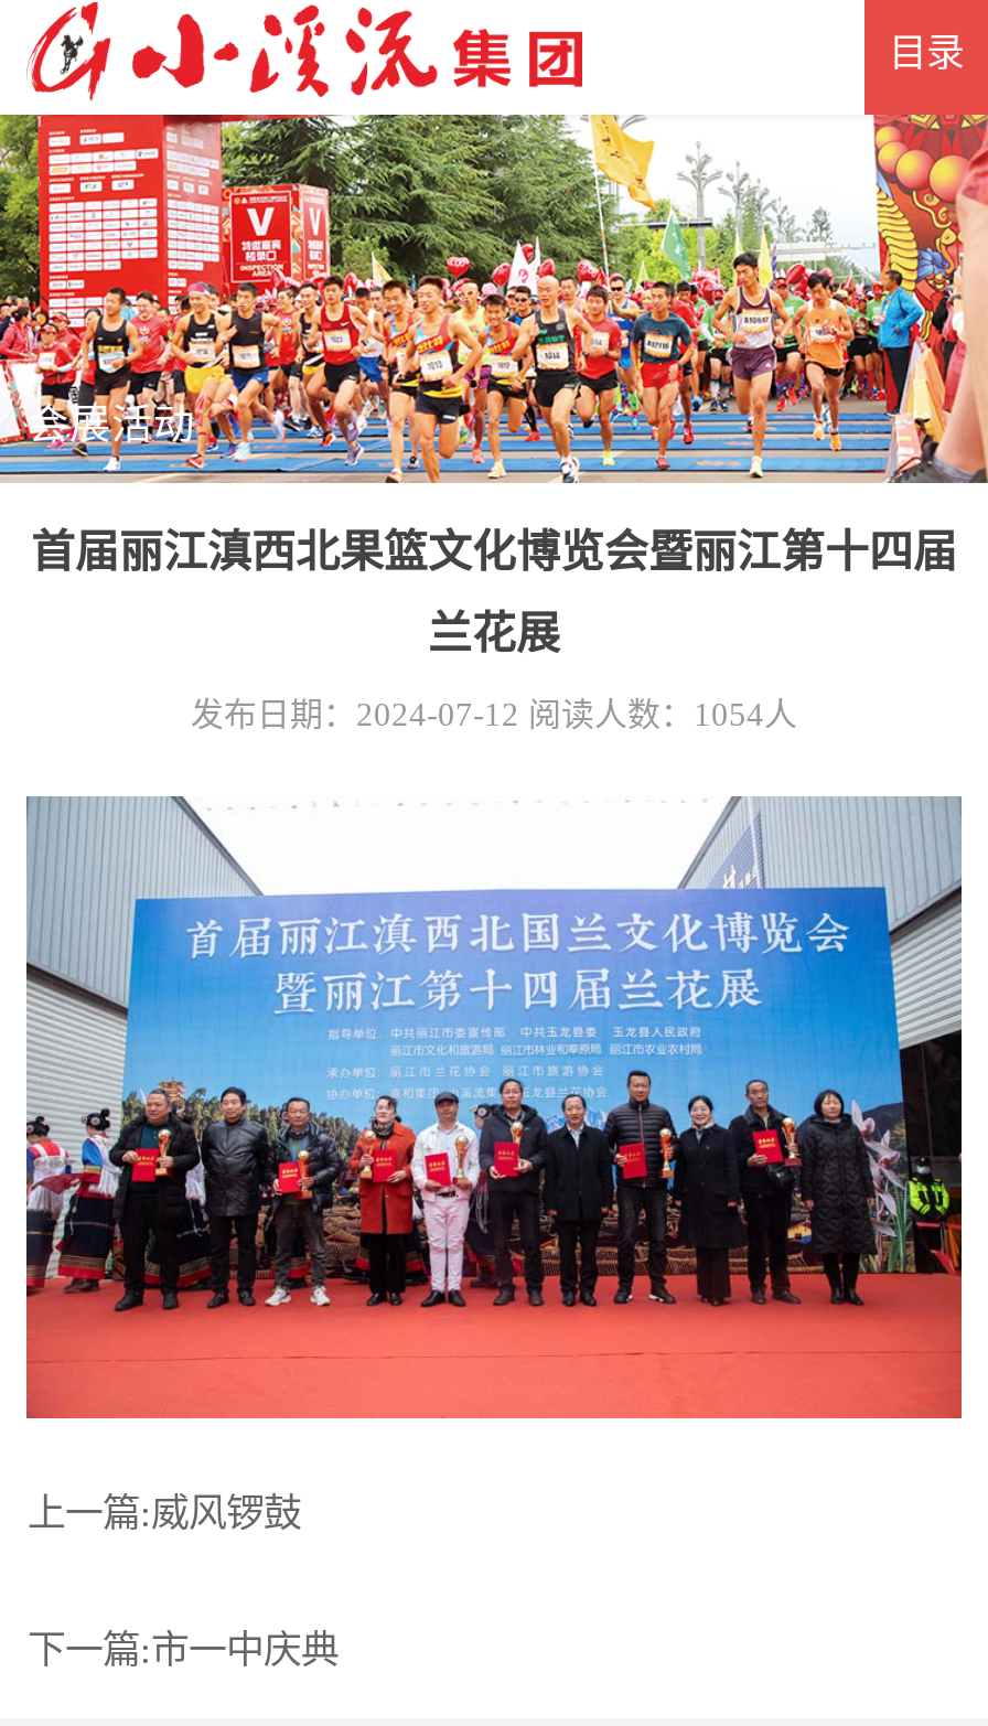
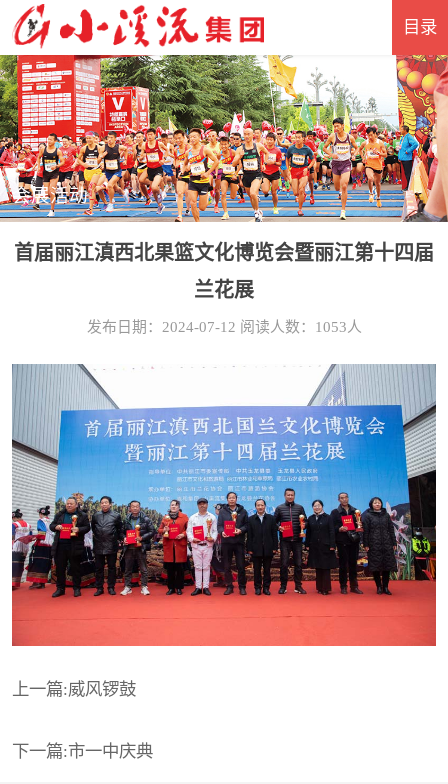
[191,696,797,732] 发布日期：2024-07-12 阅读人数：1054人 -> [86,319,361,335] 发布日期：2024-07-12 阅读人数：1053人

